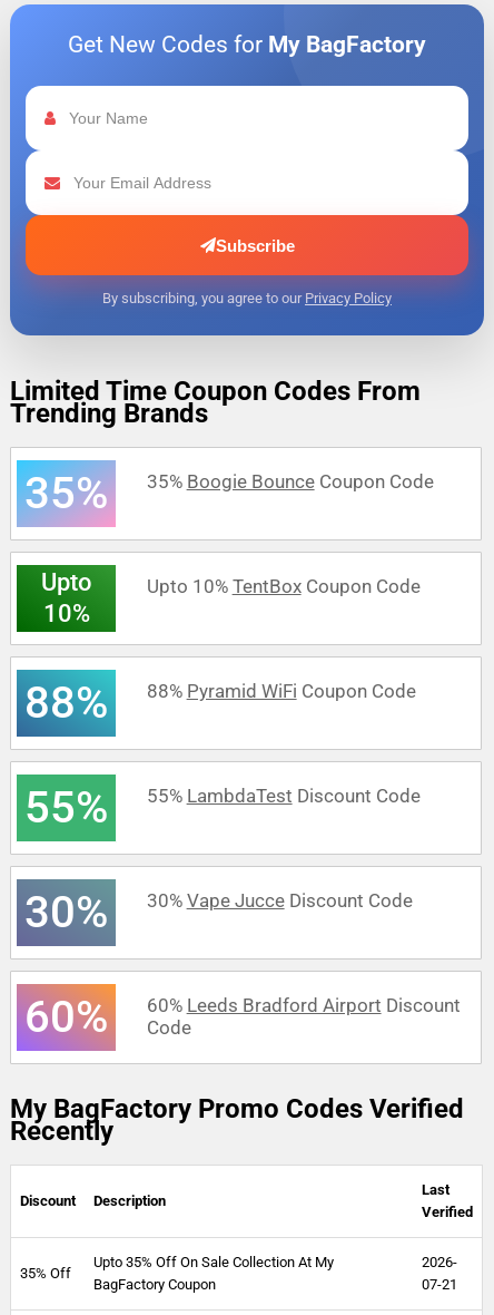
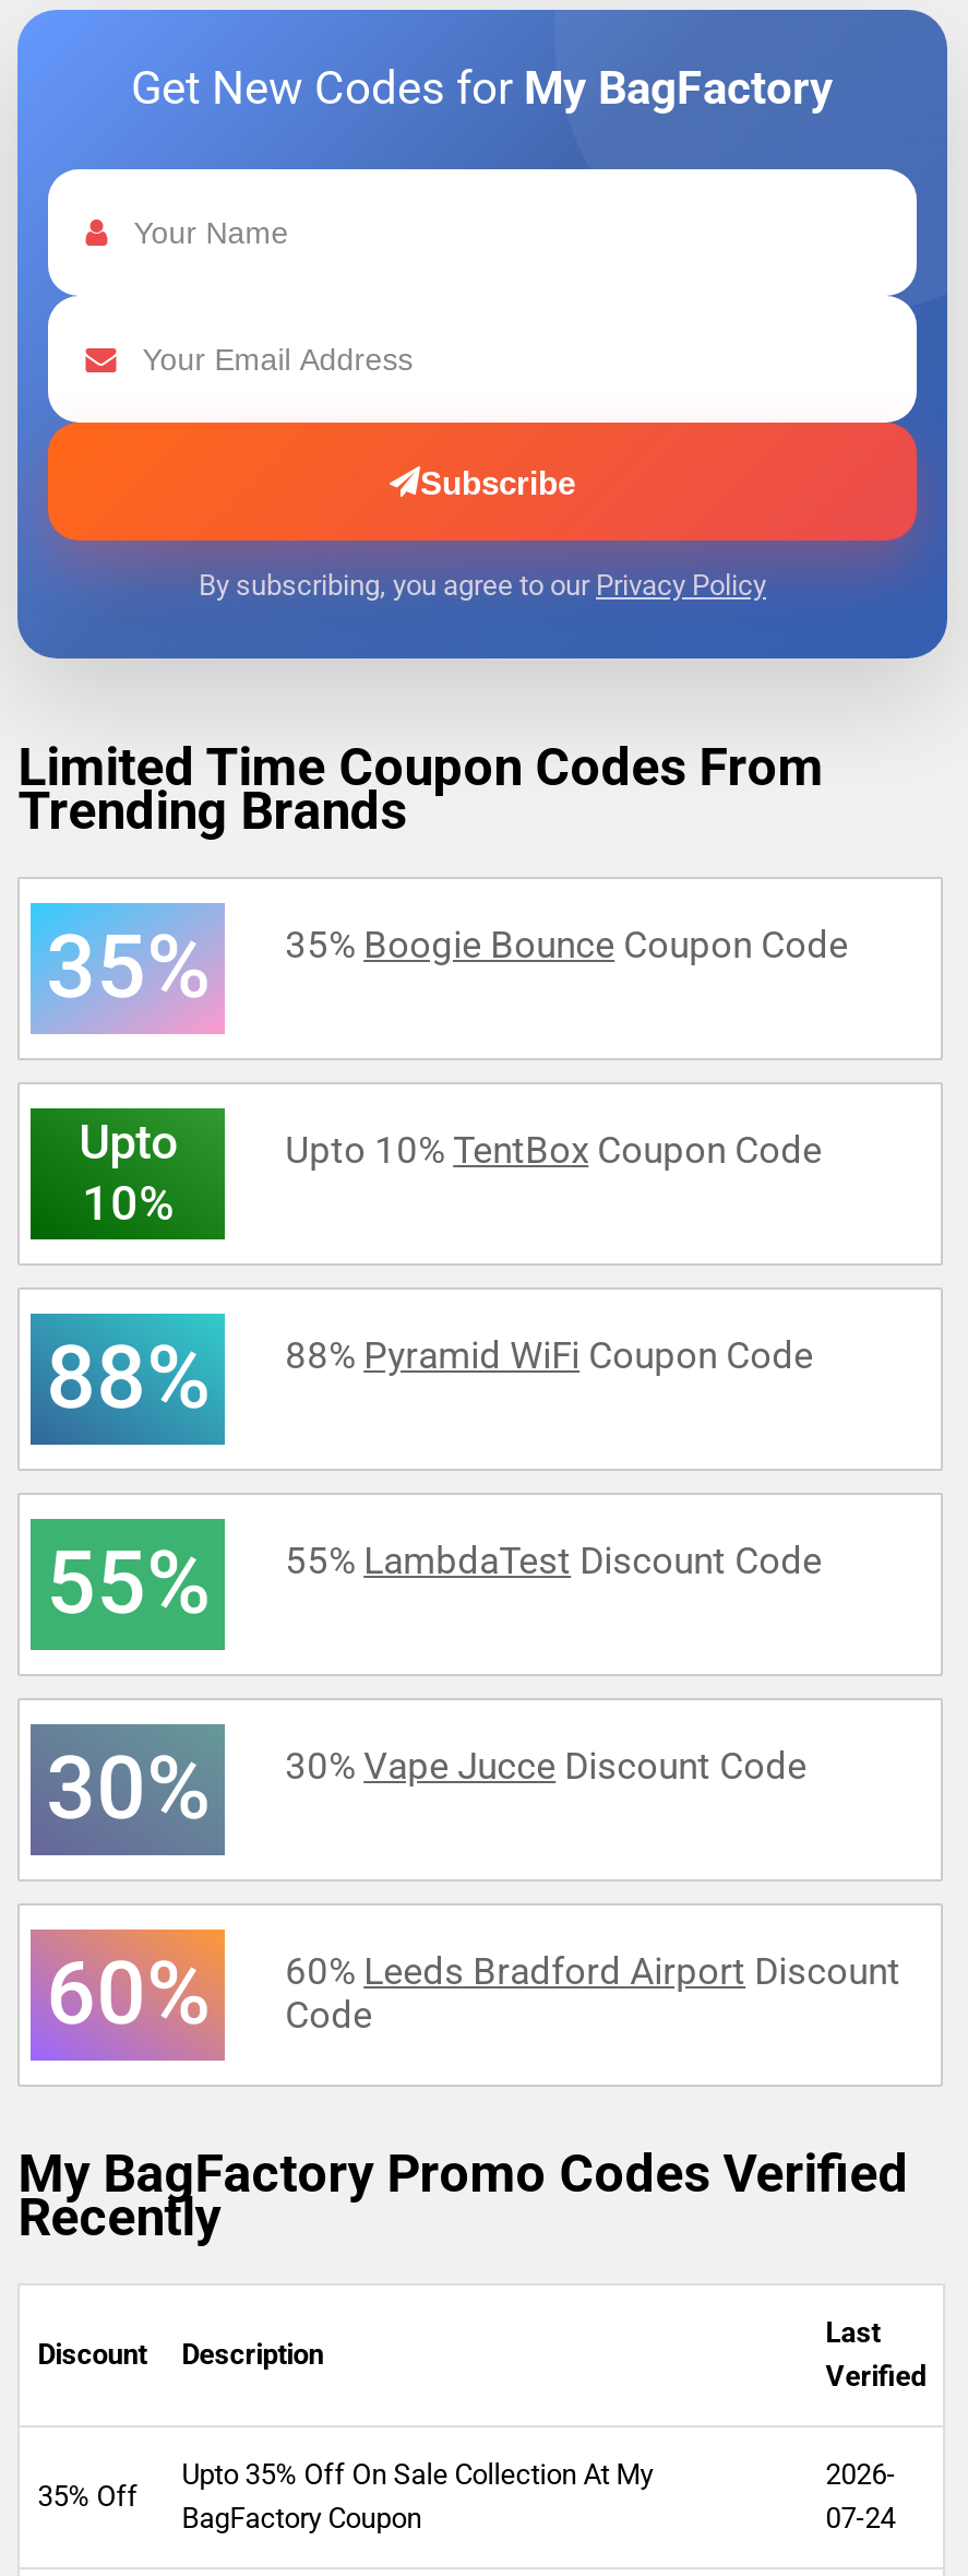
[422,1276,458,1293] 07-21 -> [825,2502,895,2535] 07-24

